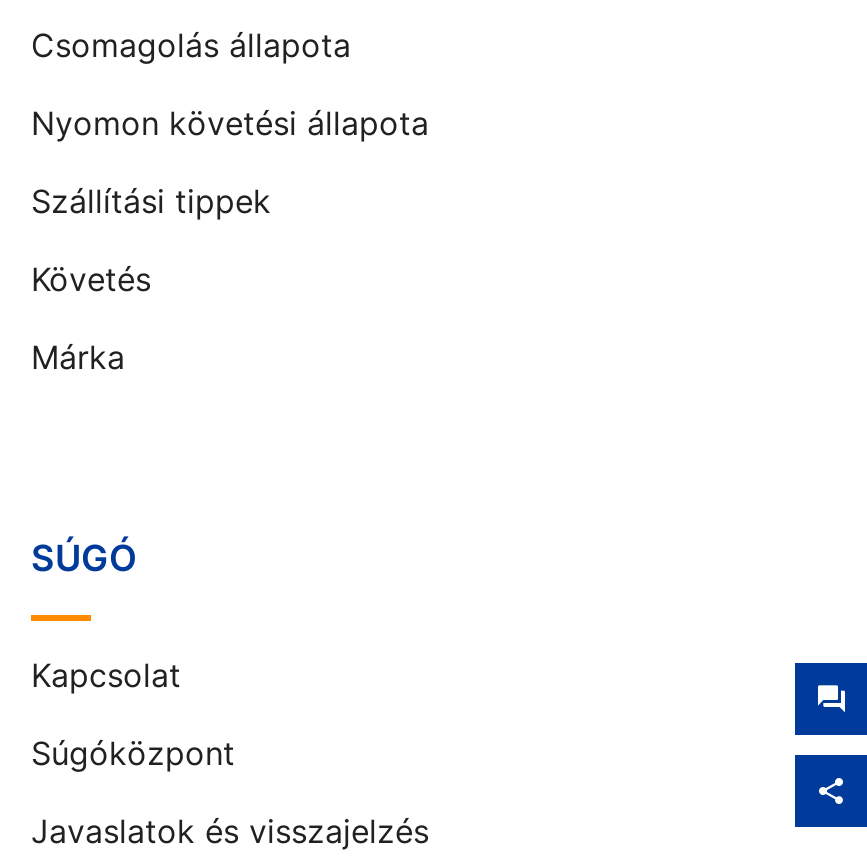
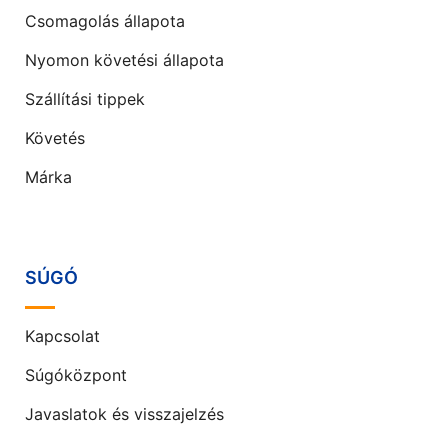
[793,661,861,737] [image] -> none
[793,753,861,829] [image] -> none

